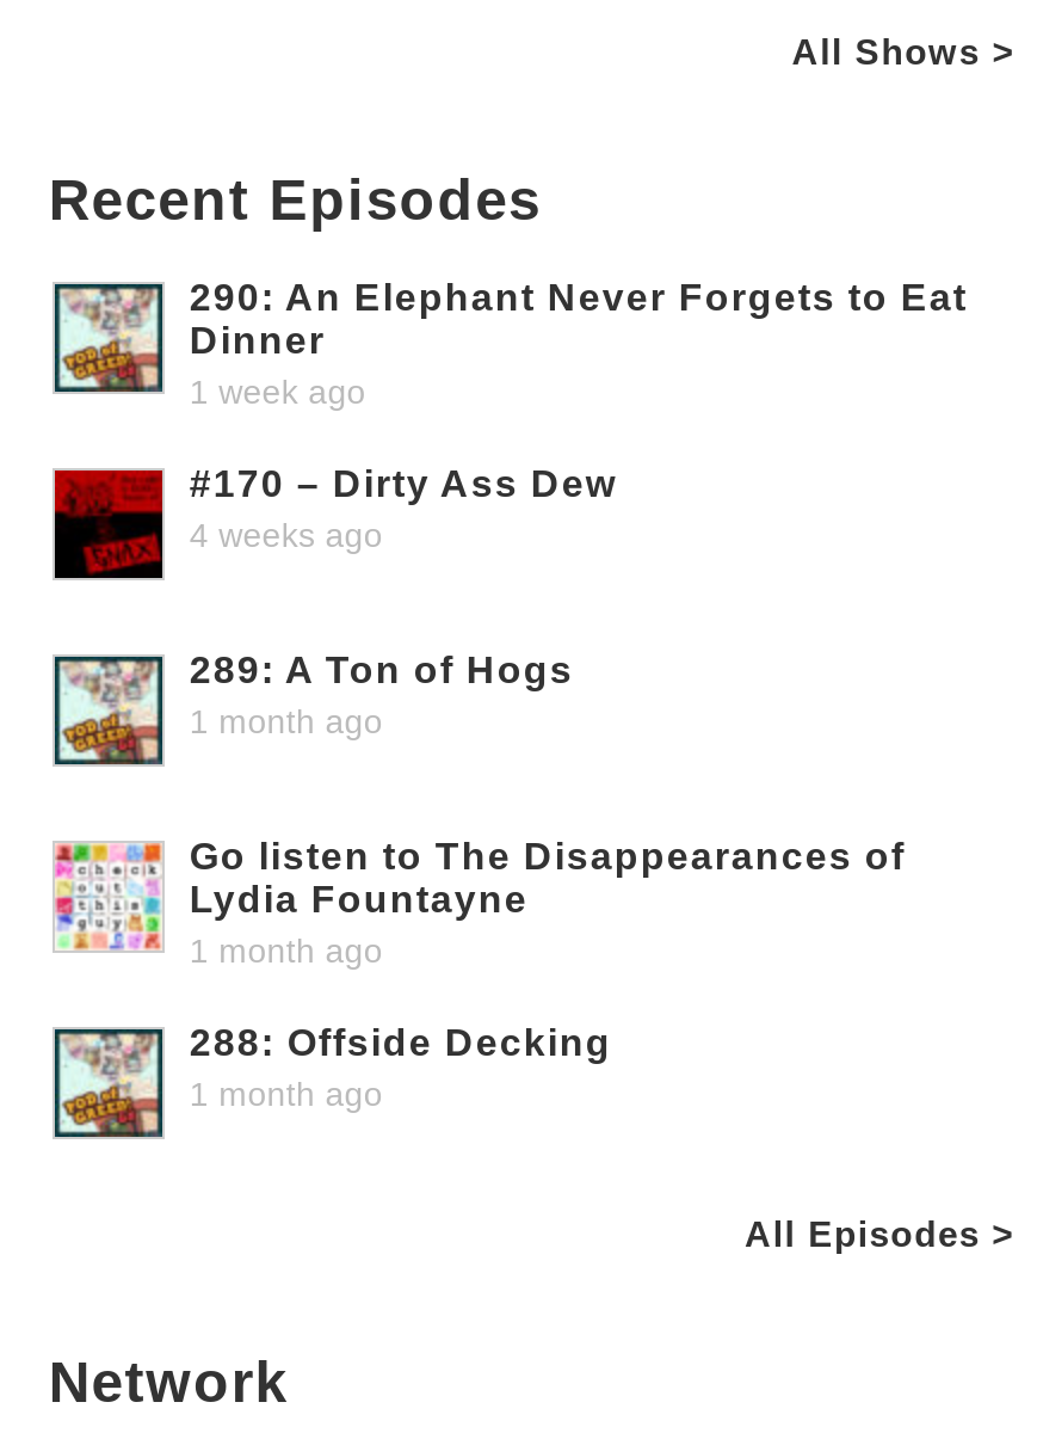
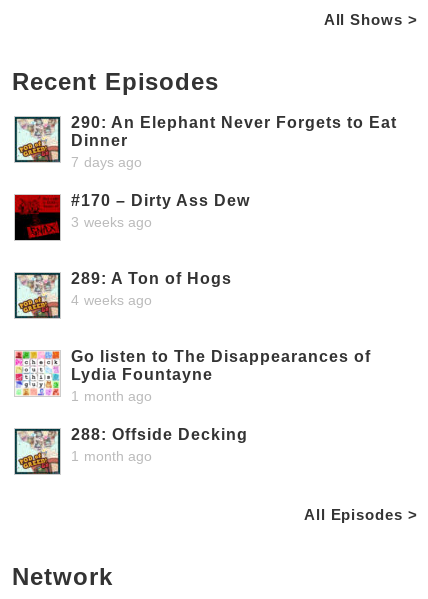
[190,372,366,410] 1 week ago -> [71,154,142,170] 7 days ago
[190,515,383,554] 4 weeks ago -> [71,214,152,230] 3 weeks ago
[190,702,383,740] 1 month ago -> [71,292,152,308] 4 weeks ago

